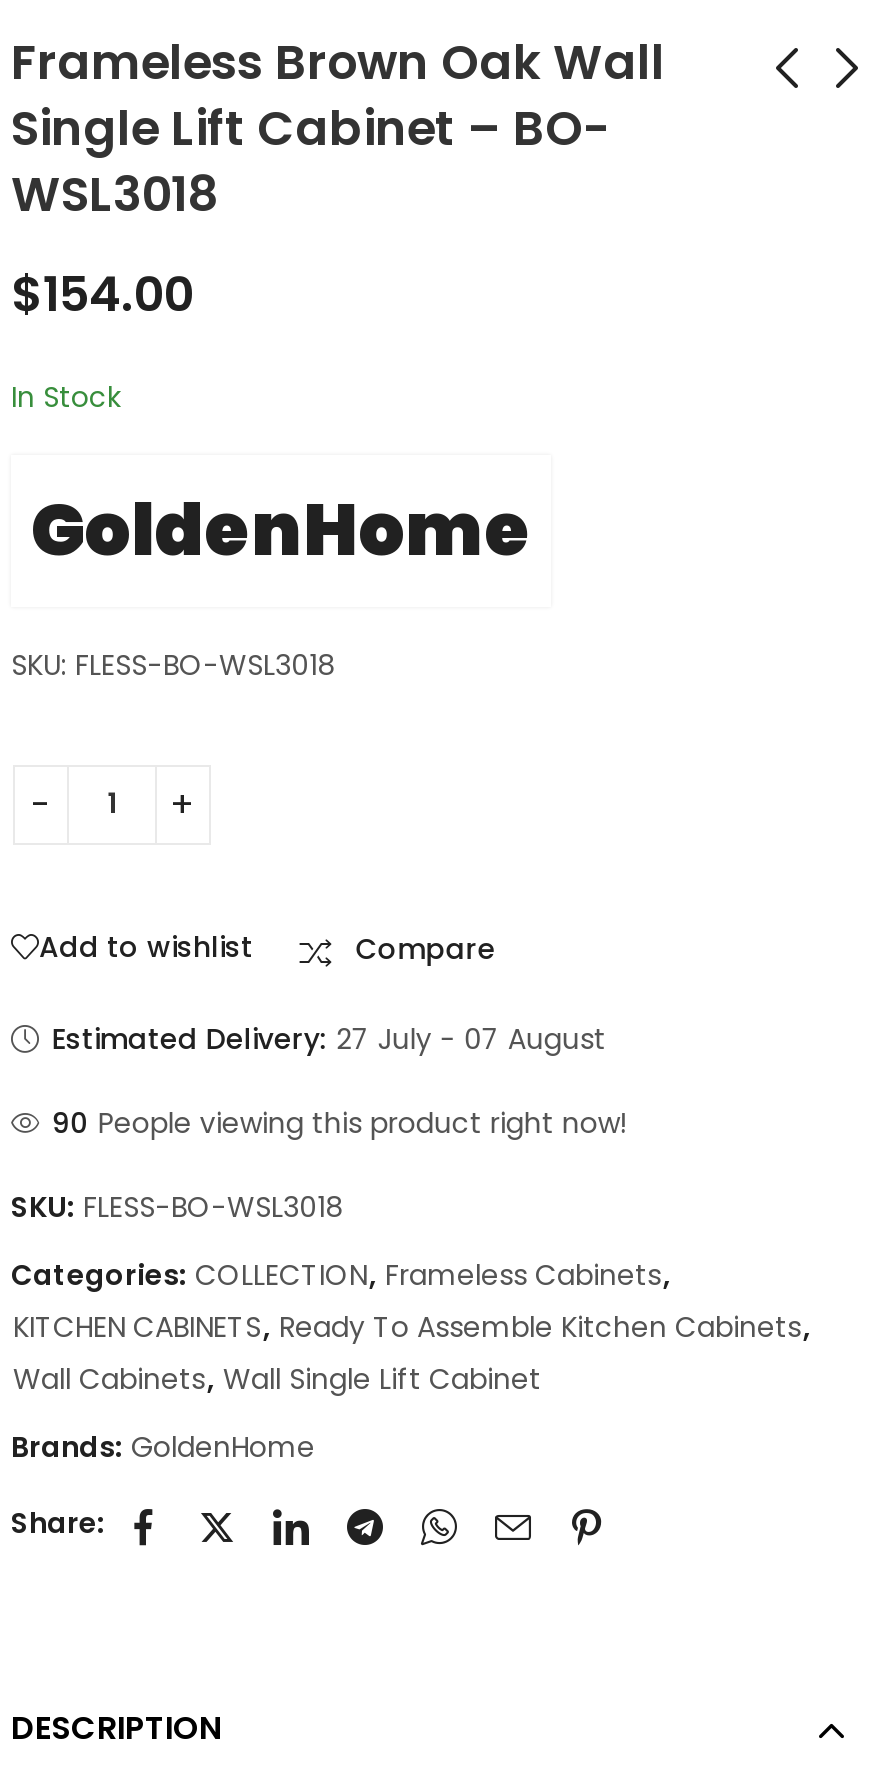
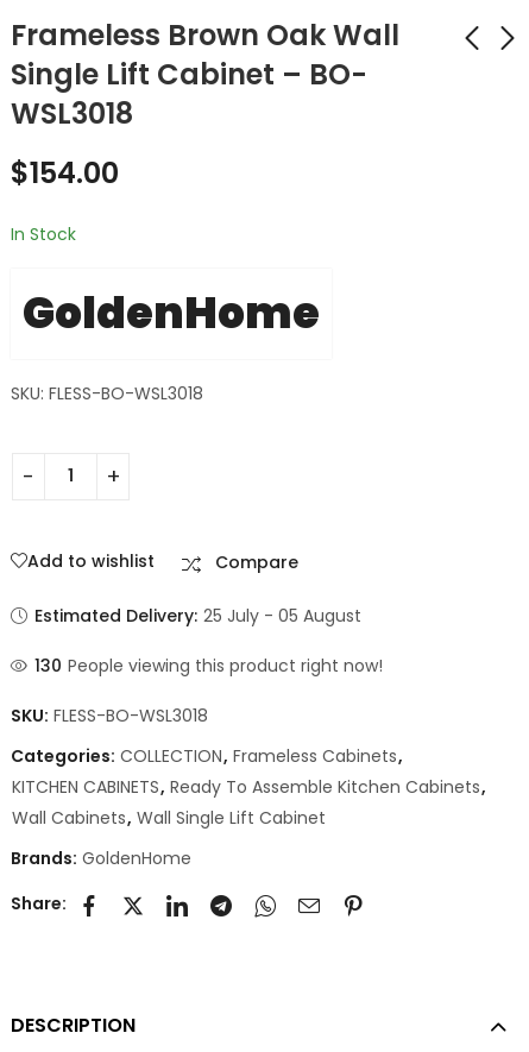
[52,1019,606,1059] Estimated Delivery: 27 July - 07 August -> [35,604,362,628] Estimated Delivery: 25 July - 05 August
[52,1103,628,1143] 90 People viewing this product right now! -> [35,654,383,678] 130 People viewing this product right now!

